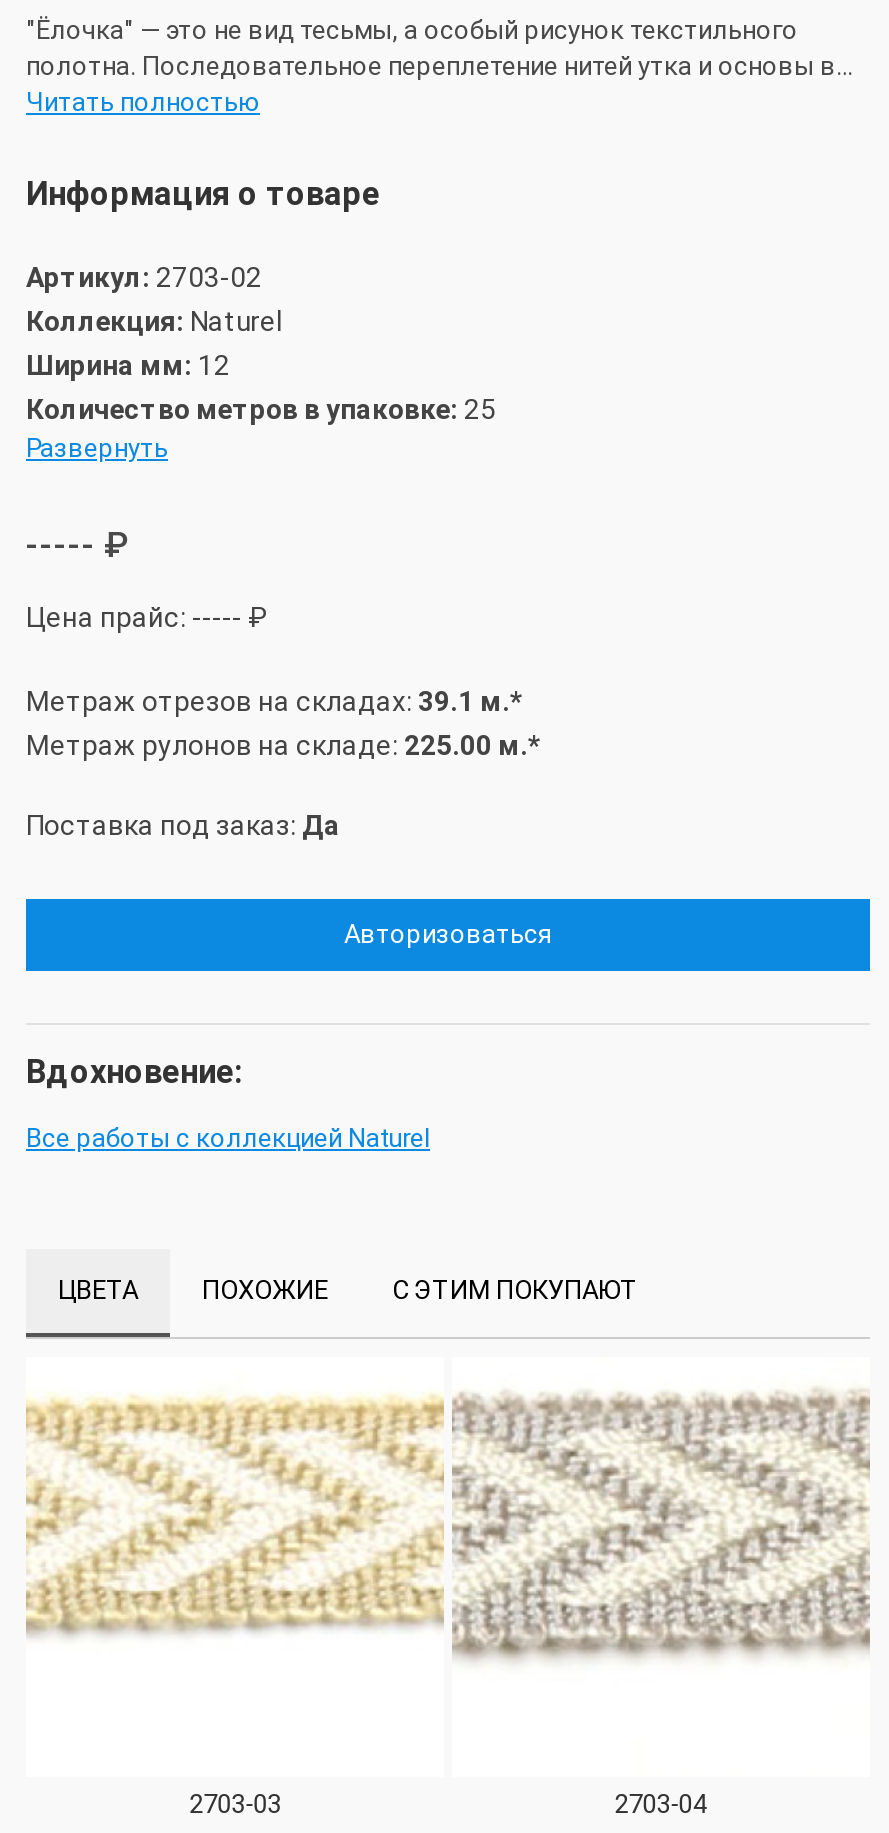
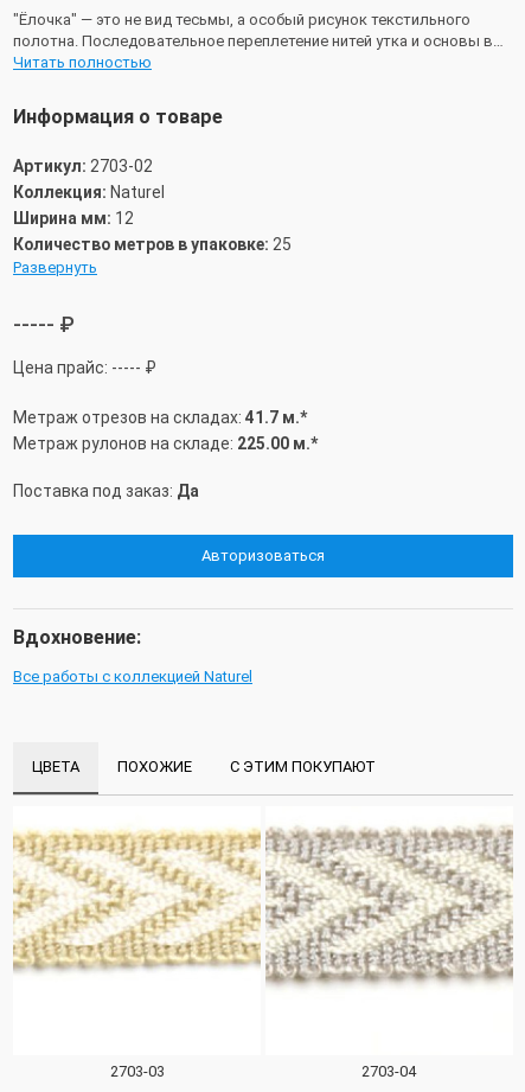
[26,685,522,717] Метраж отрезов на складах: 39.1 м.* -> [13,408,307,427] Метраж отрезов на складах: 41.7 м.*

